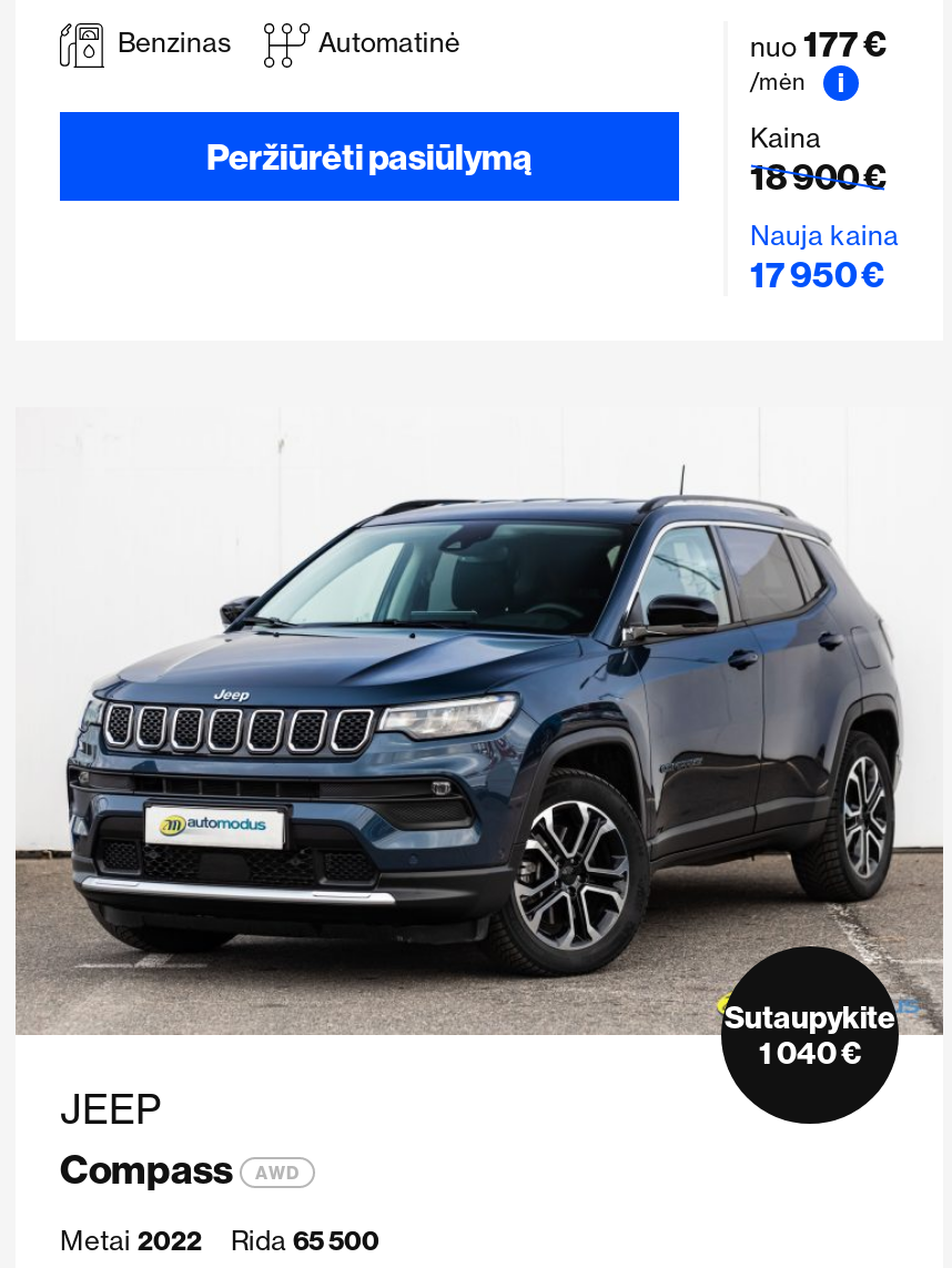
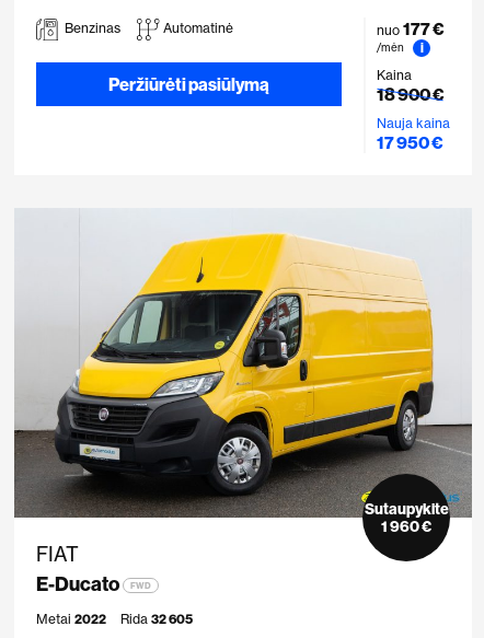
[16,458,941,1073] [image] | 1 040 € -> [14,232,471,536] [image] | 1 960 €
[60,1084,300,1195] JEEP | Compass | AWD -> [36,542,151,596] FIAT | E-Ducato | FWD
[60,1223,379,1257] Metai 2022 Rida 65 500 -> [36,611,193,627] Metai 2022 Rida 32 605

